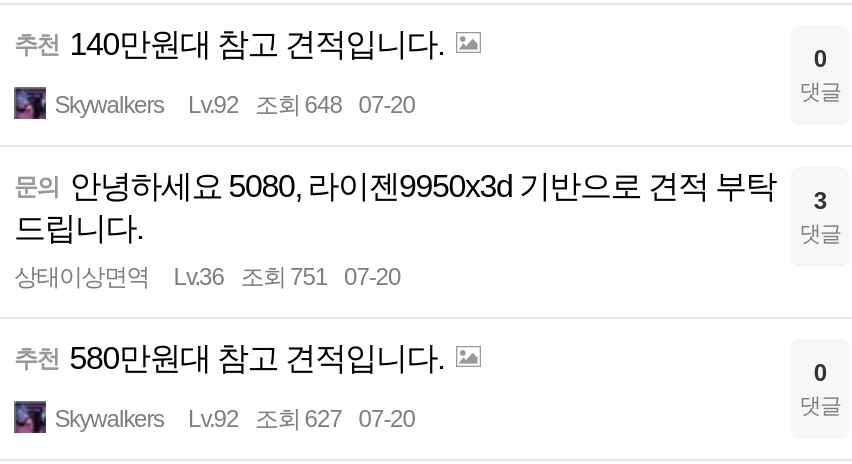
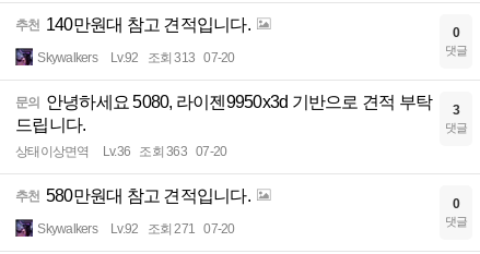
[54,91,415,119] Skywalkers Lv.92 조회 648 07-20 -> [37,50,235,66] Skywalkers Lv.92 조회 313 07-20
[14,263,400,291] 상태이상면역 Lv.36 조회 751 07-20 -> [15,144,227,159] 상태이상면역 Lv.36 조회 363 07-20
[54,405,415,433] Skywalkers Lv.92 조회 627 07-20 -> [37,222,235,237] Skywalkers Lv.92 조회 271 07-20

